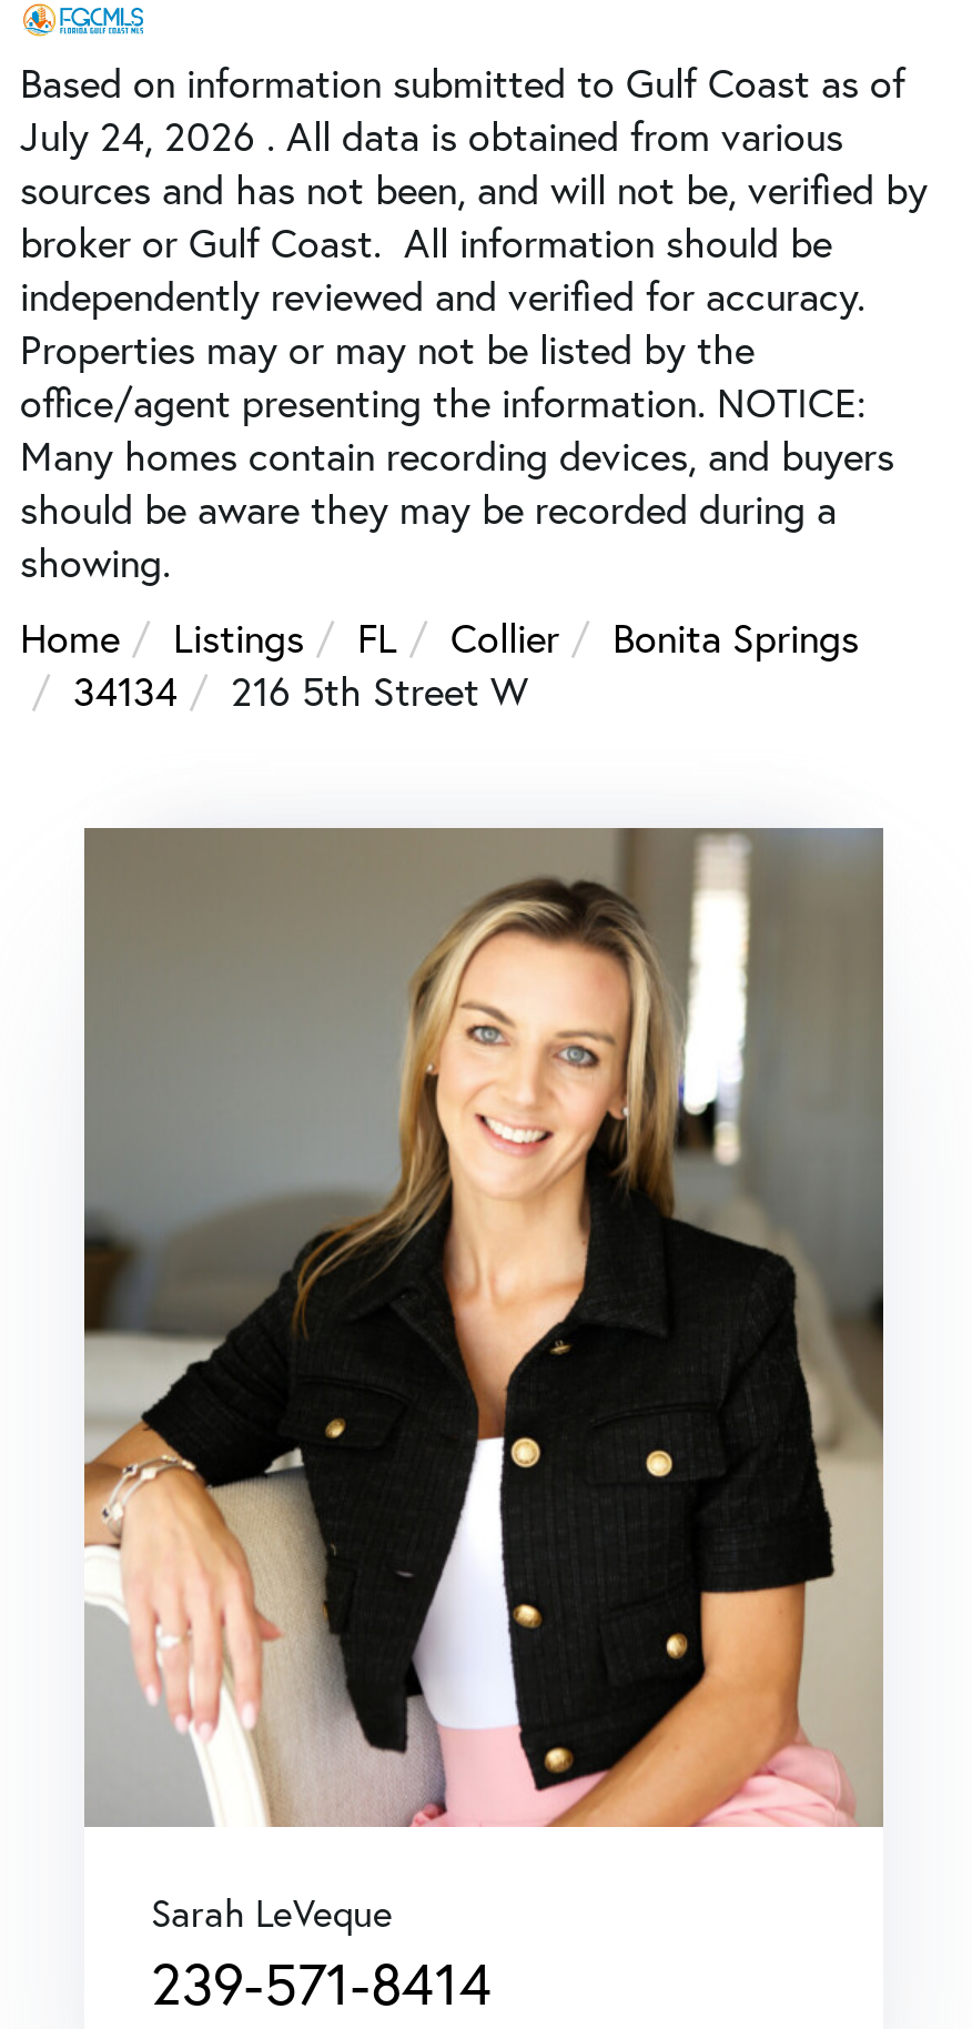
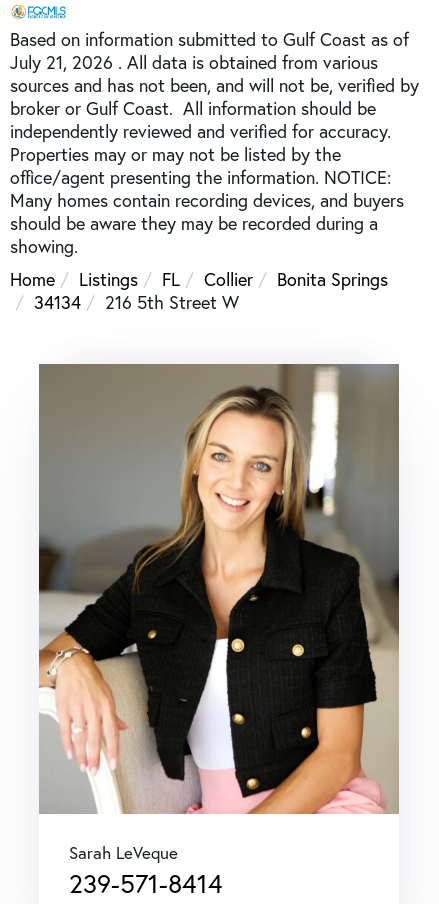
[20,109,843,162] July 24, 2026 . All data is obtained from various -> [10,51,378,74] July 21, 2026 . All data is obtained from various

